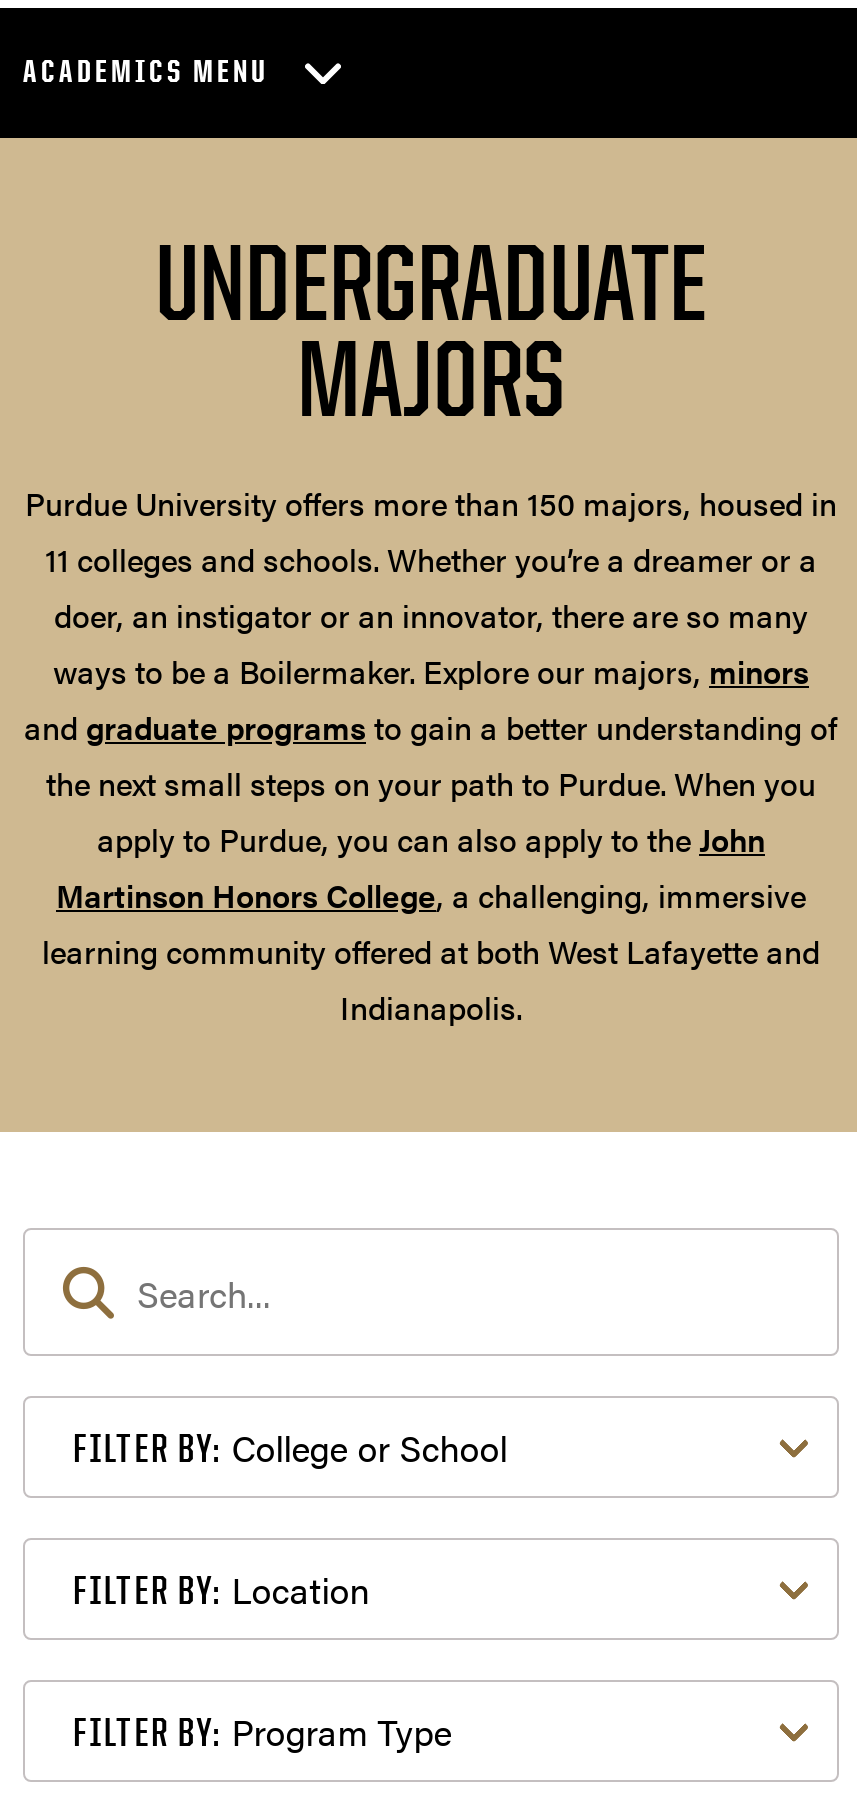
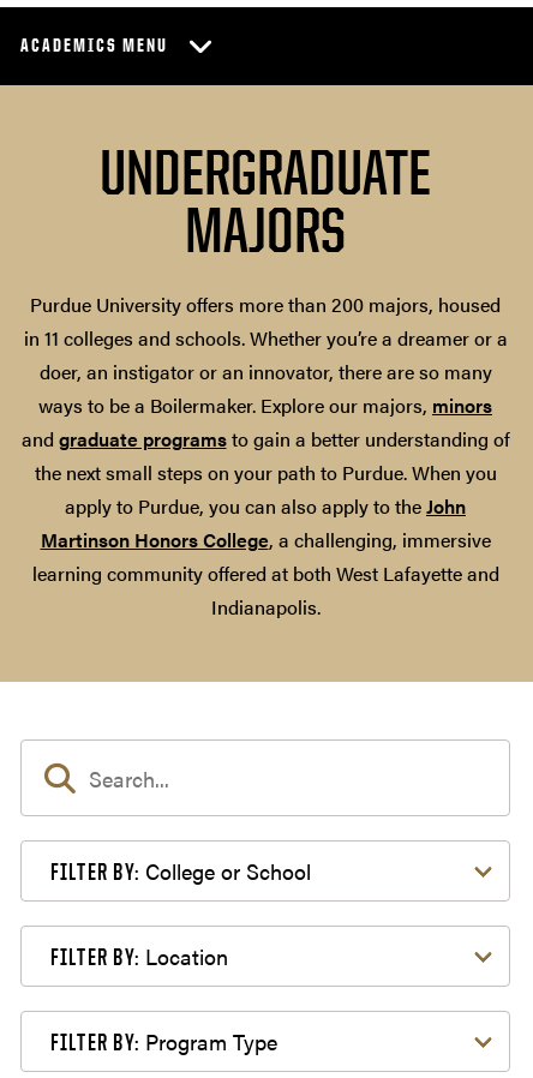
[25,480,837,582] Purdue University offers more than 150 majors, housed in | 11 colleges and schools. Whether you’re a dreamer or a -> [23,291,507,352] Purdue University offers more than 200 majors, housed | in 11 colleges and schools. Whether you’re a dreamer or a

